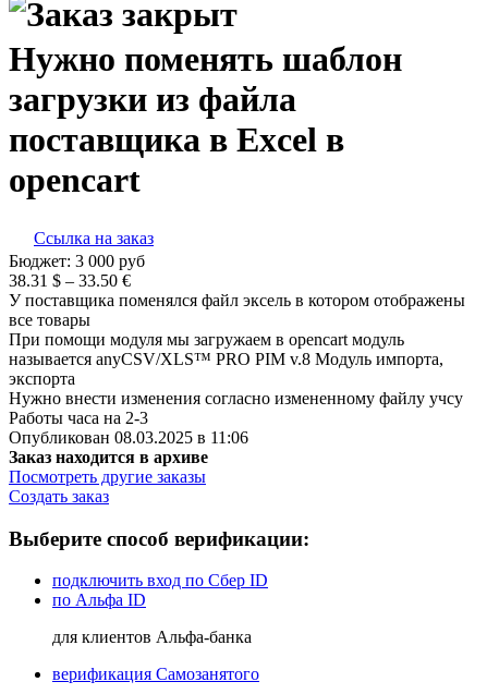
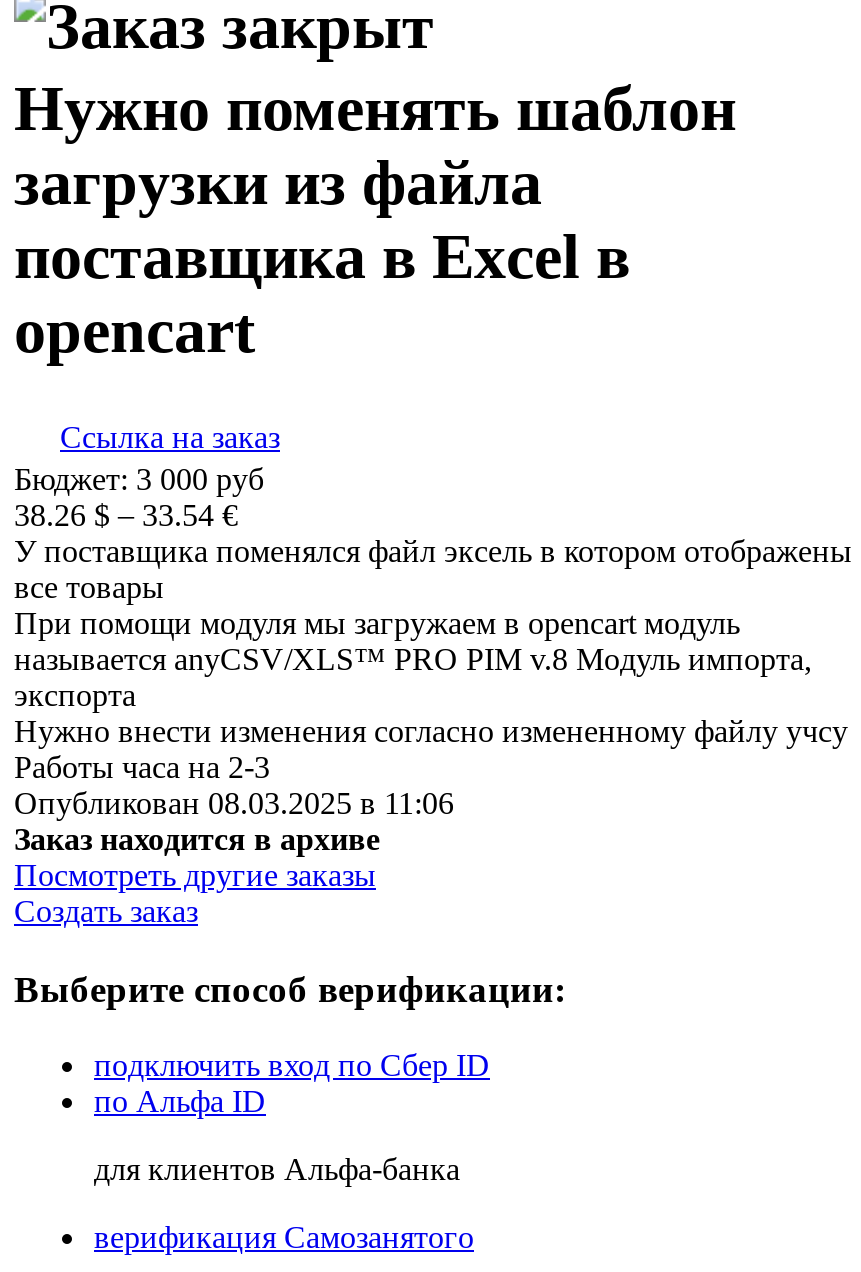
[9,271,131,290] 38.31 $ – 33.50 € -> [14,498,238,532] 38.26 $ – 33.54 €

